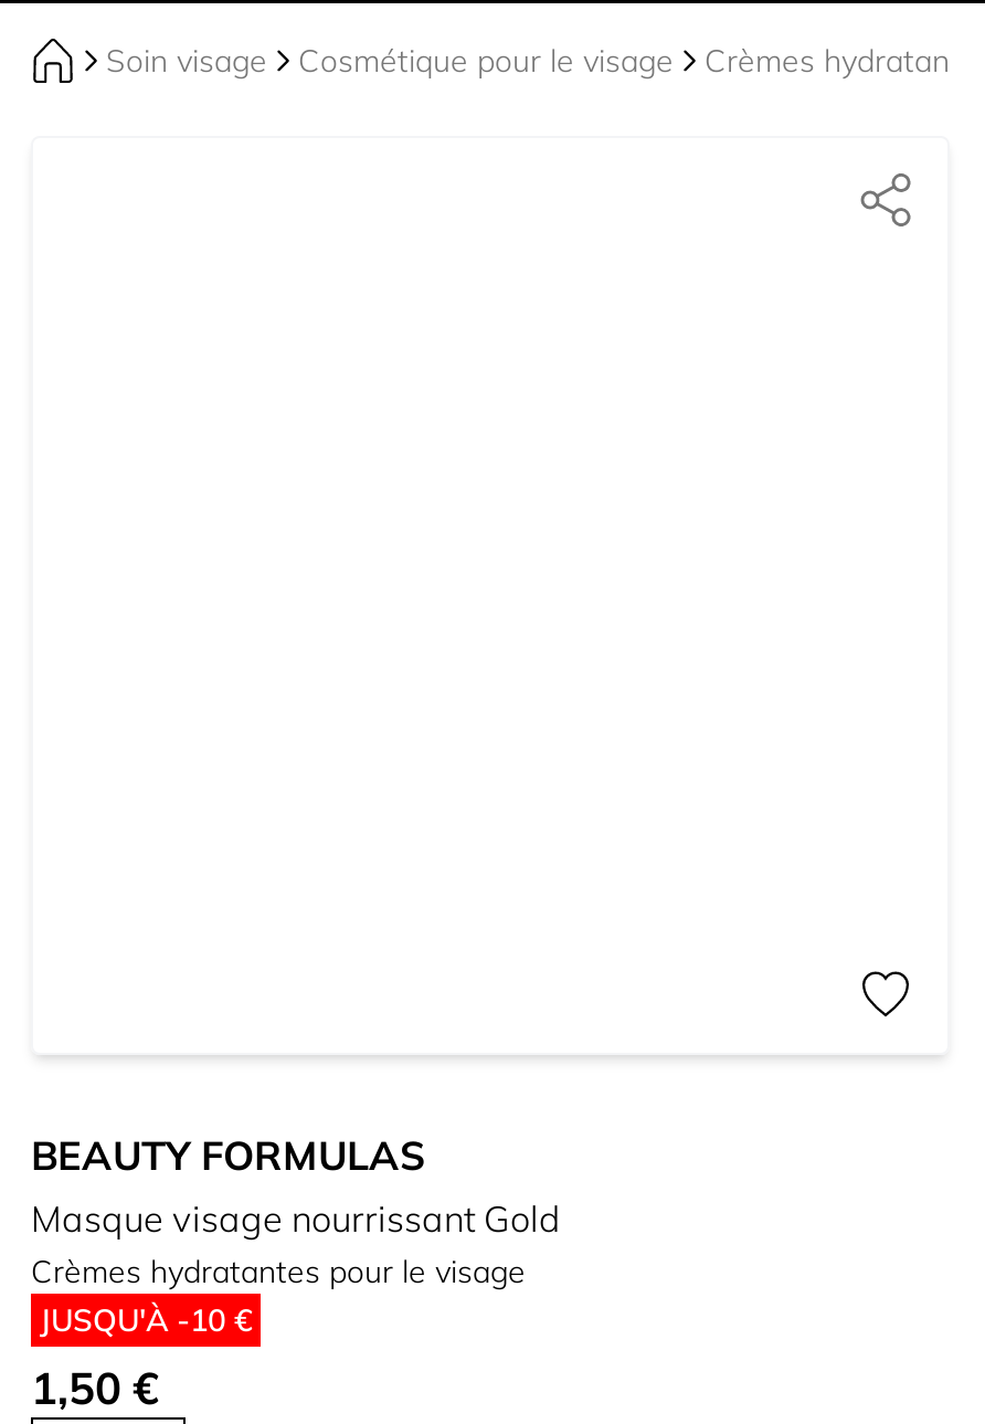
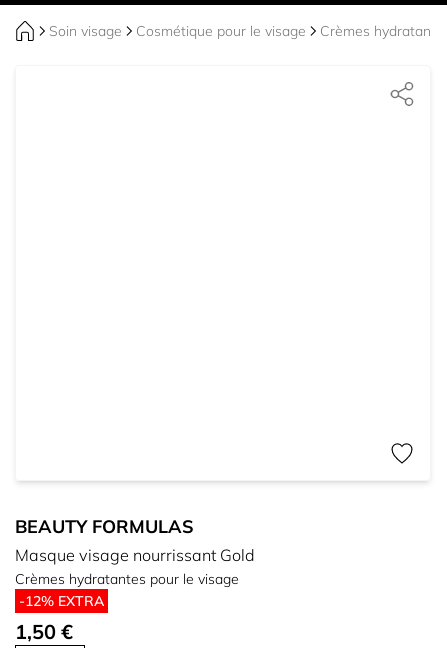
[40,1300,252,1340] JUSQU'À -10 € -> [19,592,104,610] -12% EXTRA

